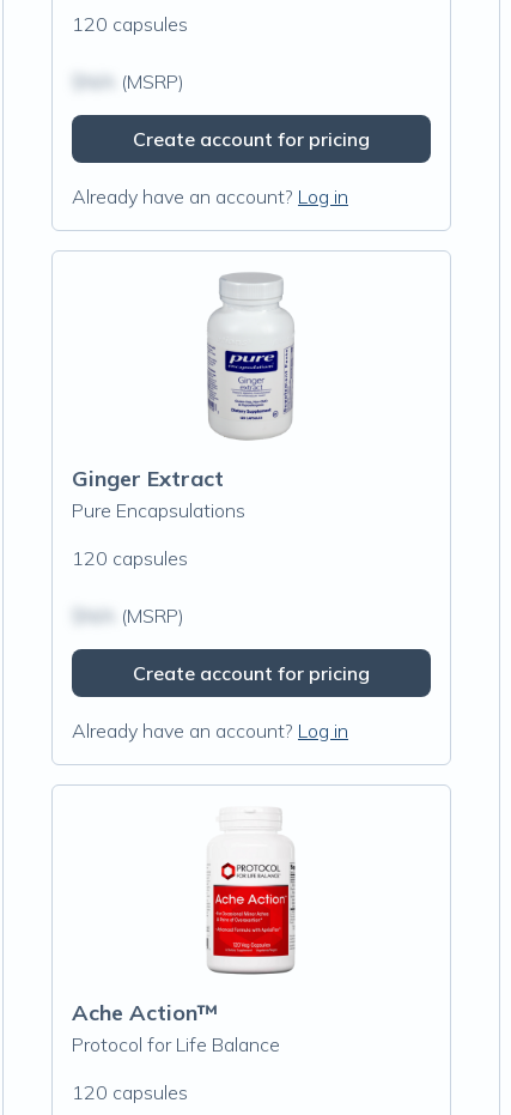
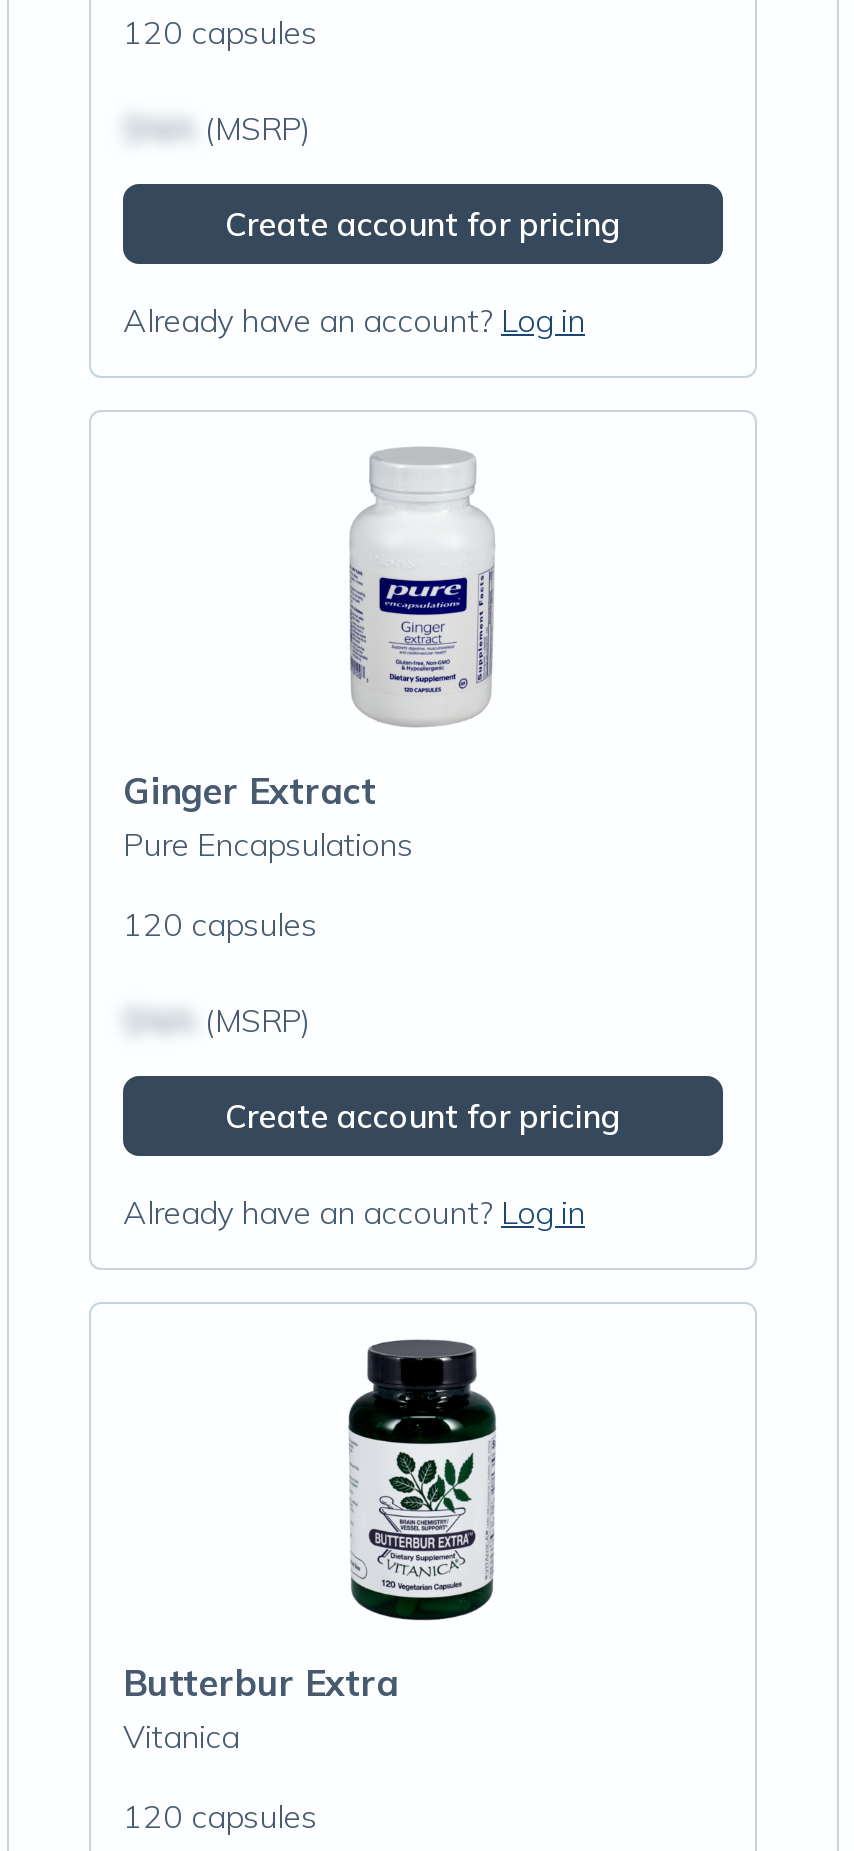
[72,807,294,1056] [image] | Ache Action™ | Protocol for Life Balance -> [123,1338,497,1756] [image] | Butterbur Extra | Vitanica

